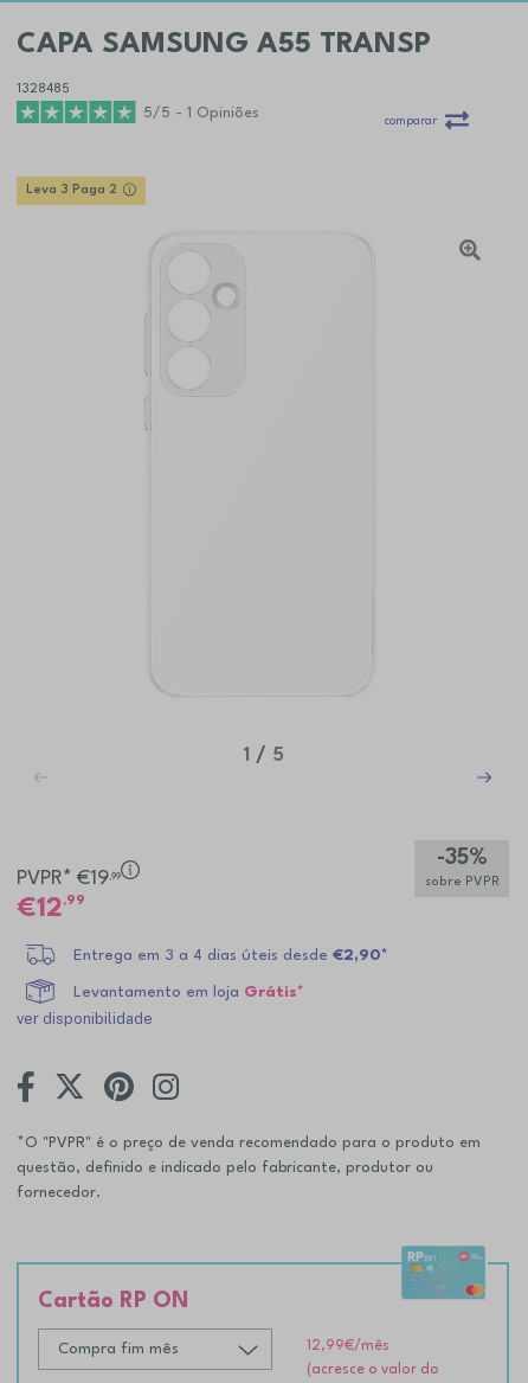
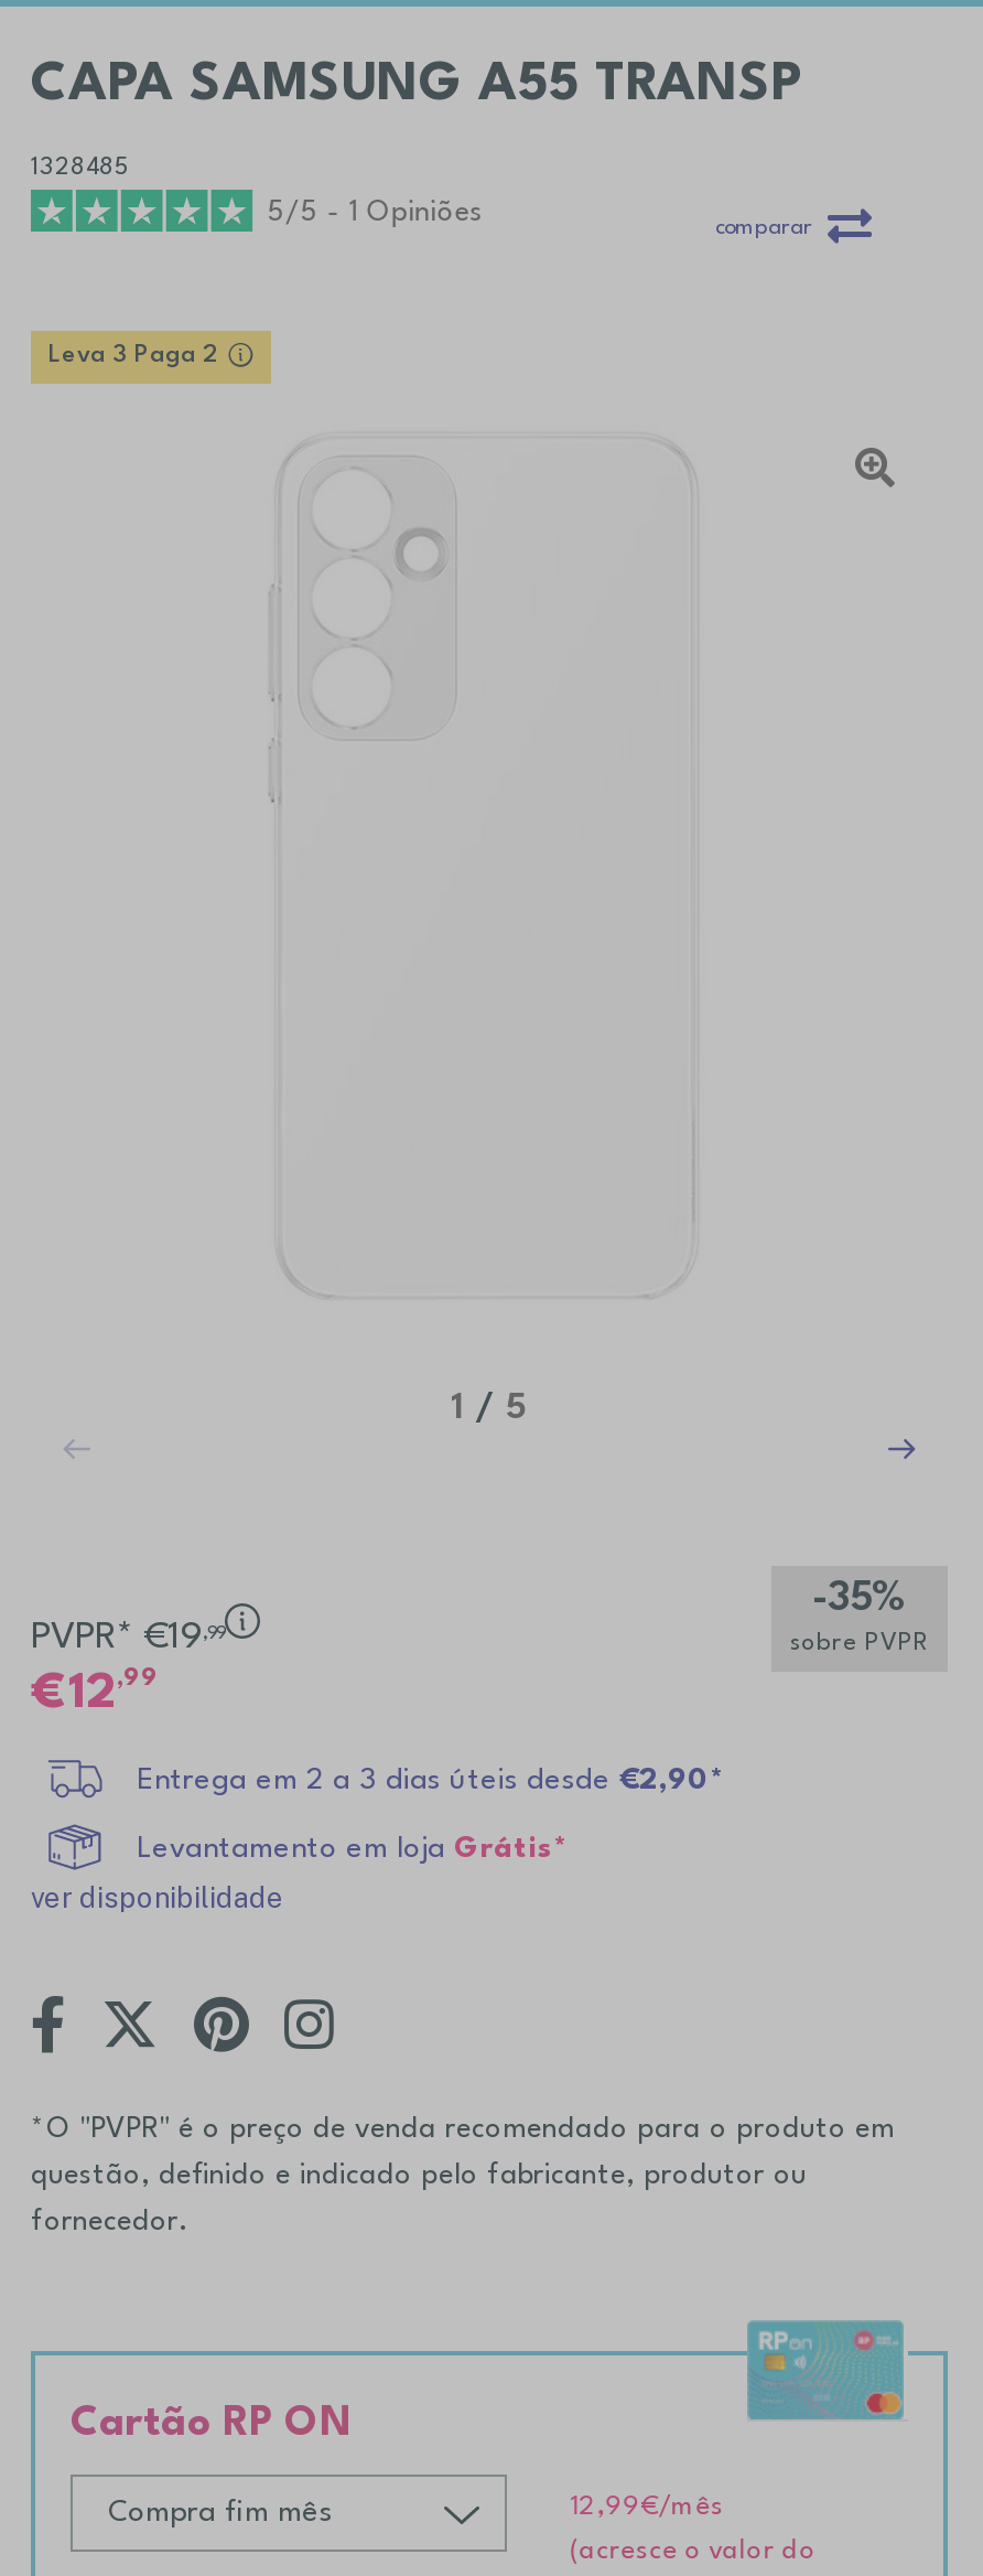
[73,948,388,964] Entrega em 3 a 4 dias úteis desde €2,90* -> [137,1767,723,1796] Entrega em 2 a 3 dias úteis desde €2,90*

